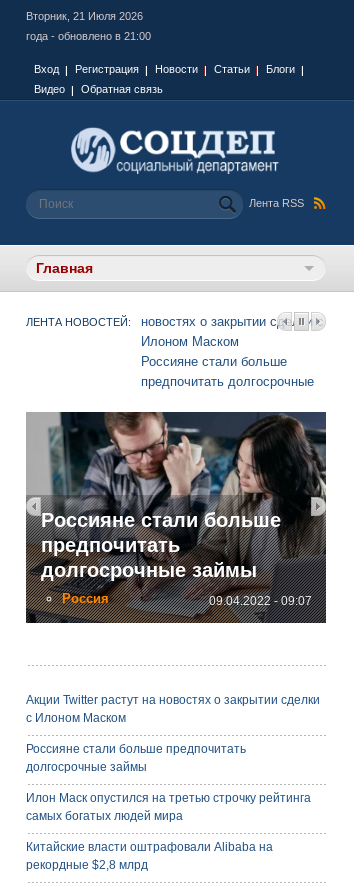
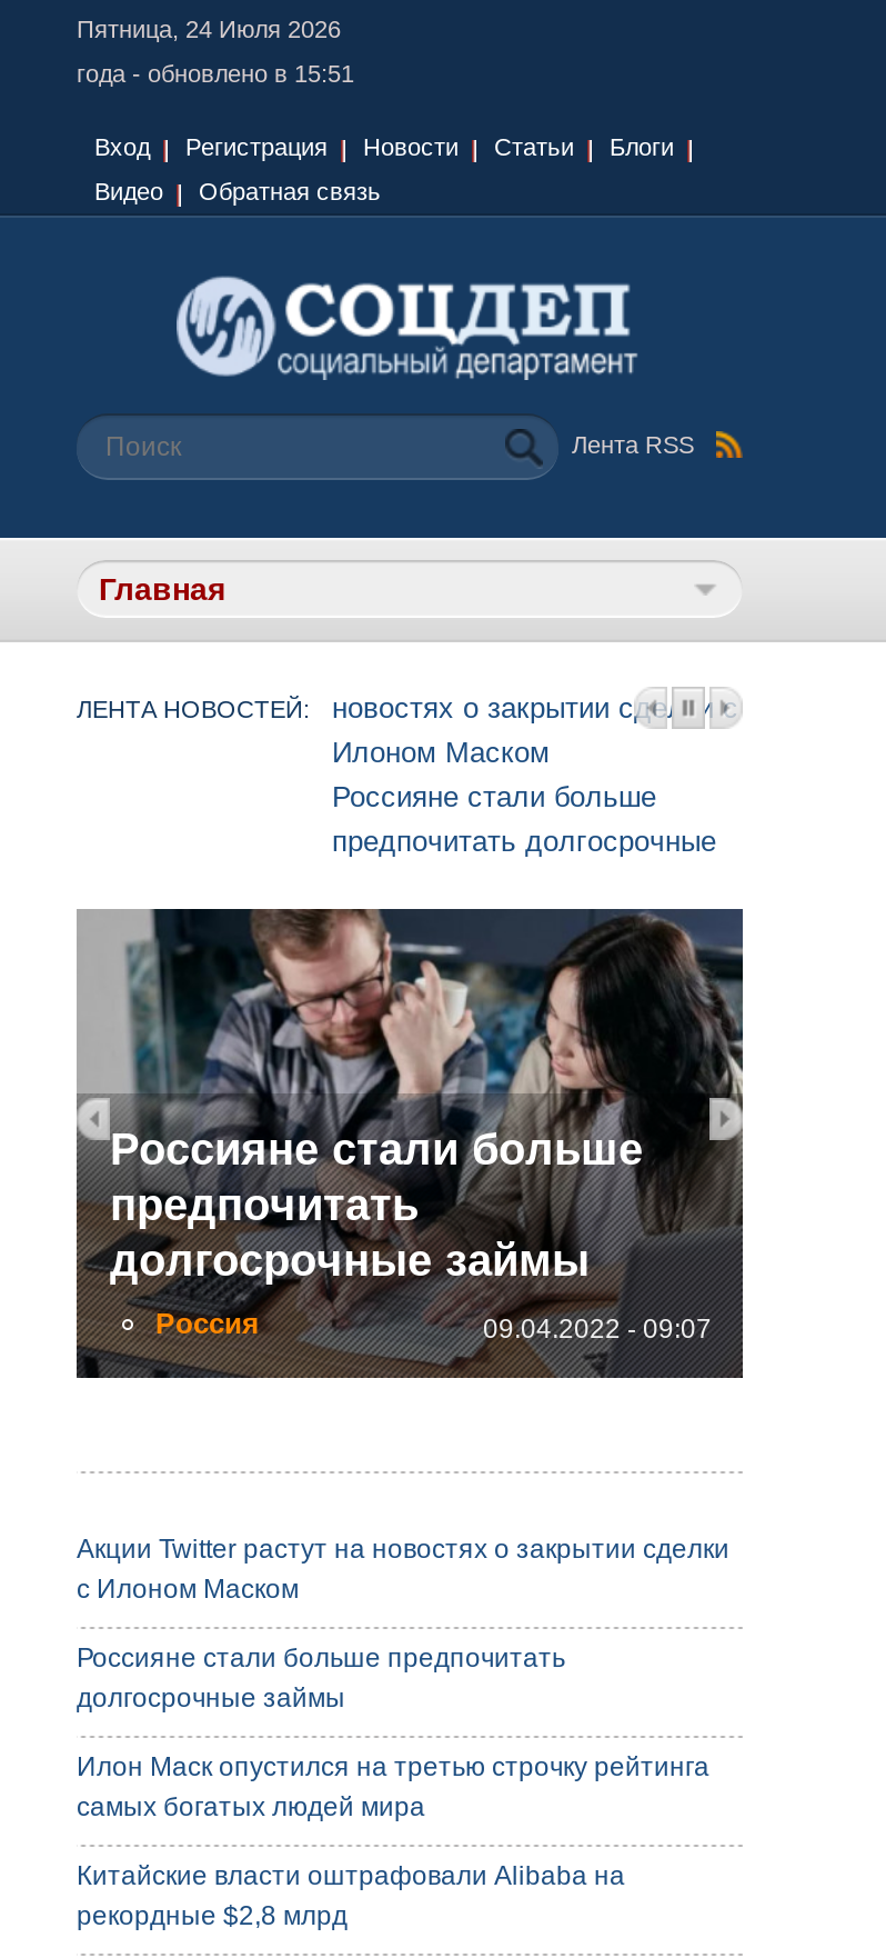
[26,10,143,22] Вторник, 21 Июля 2026 -> [77,16,341,42] Пятница, 24 Июля 2026
[26,30,151,42] года - обновлено в 21:00 -> [77,60,354,87] года - обновлено в 15:51

